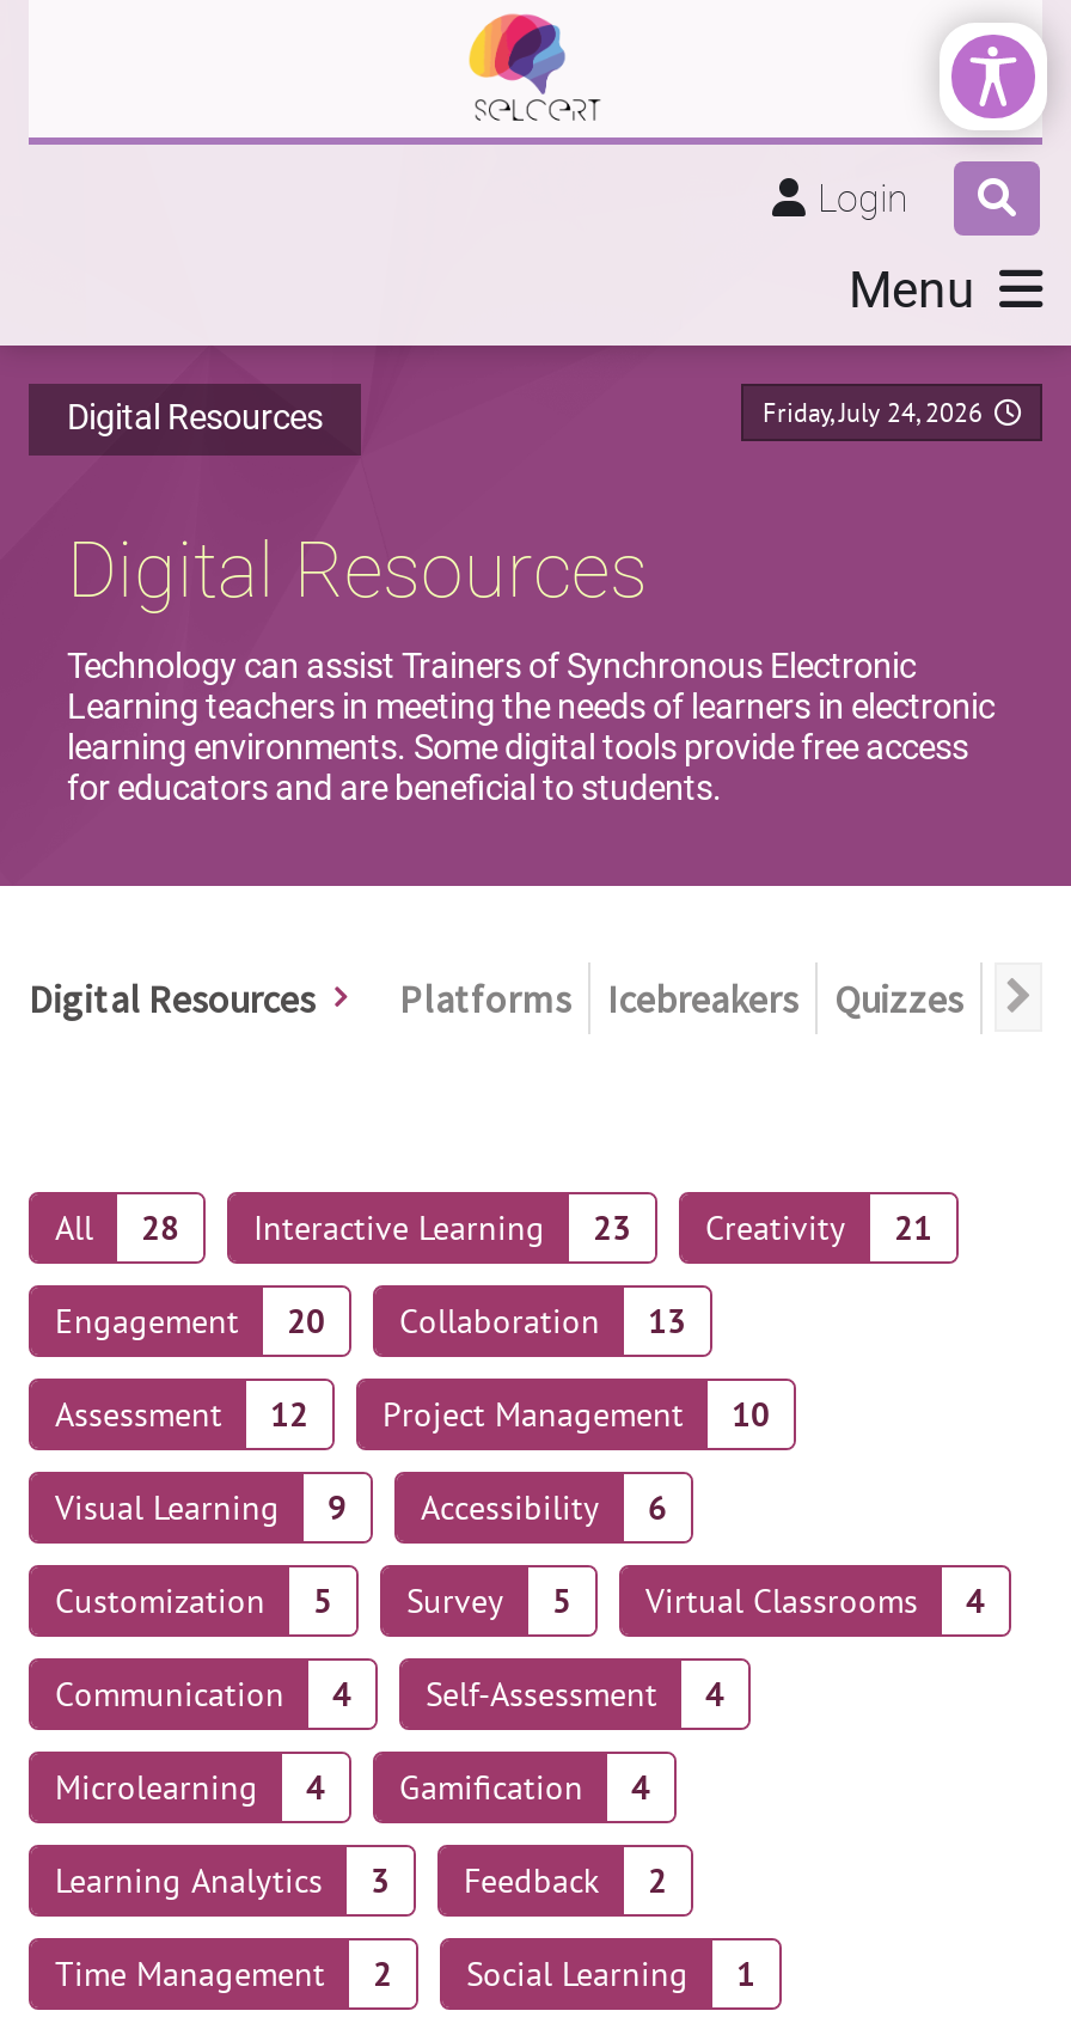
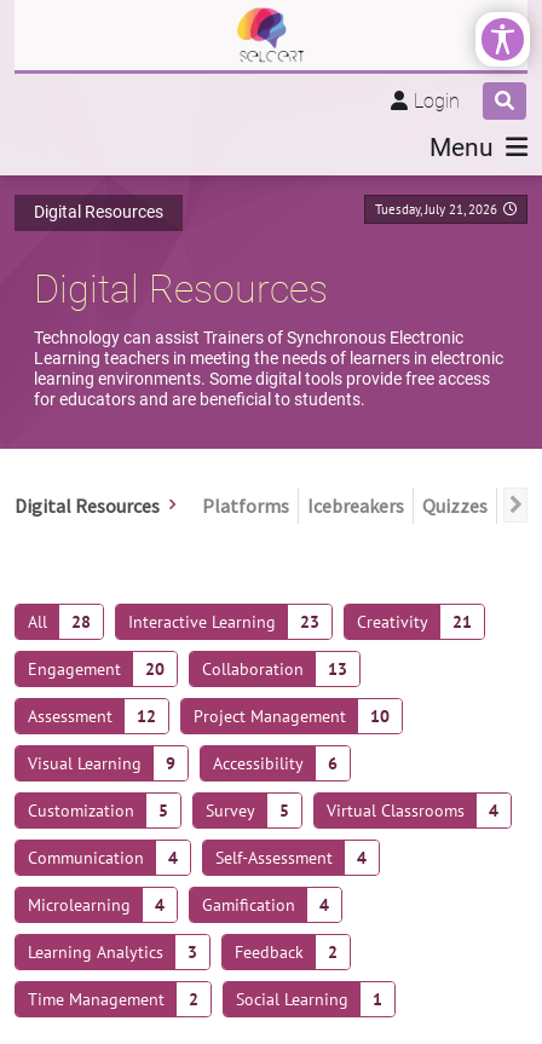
[763,396,983,429] Friday, July 24, 2026 -> [375,201,497,218] Tuesday, July 21, 2026

